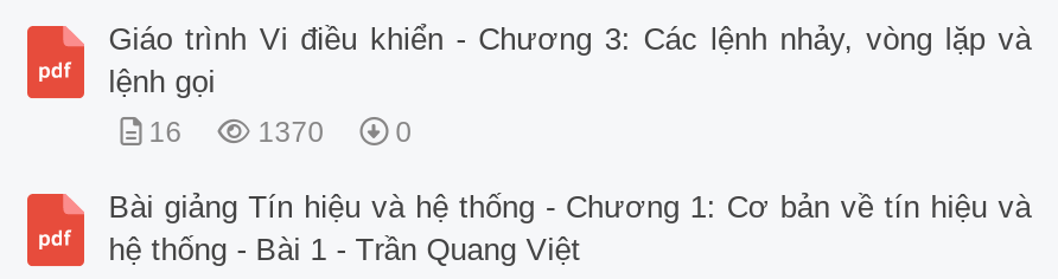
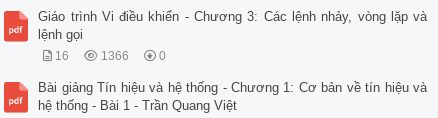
[258,116,324,149] 1370 -> [101,49,129,63] 1366

